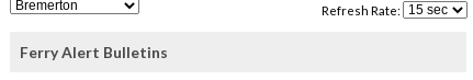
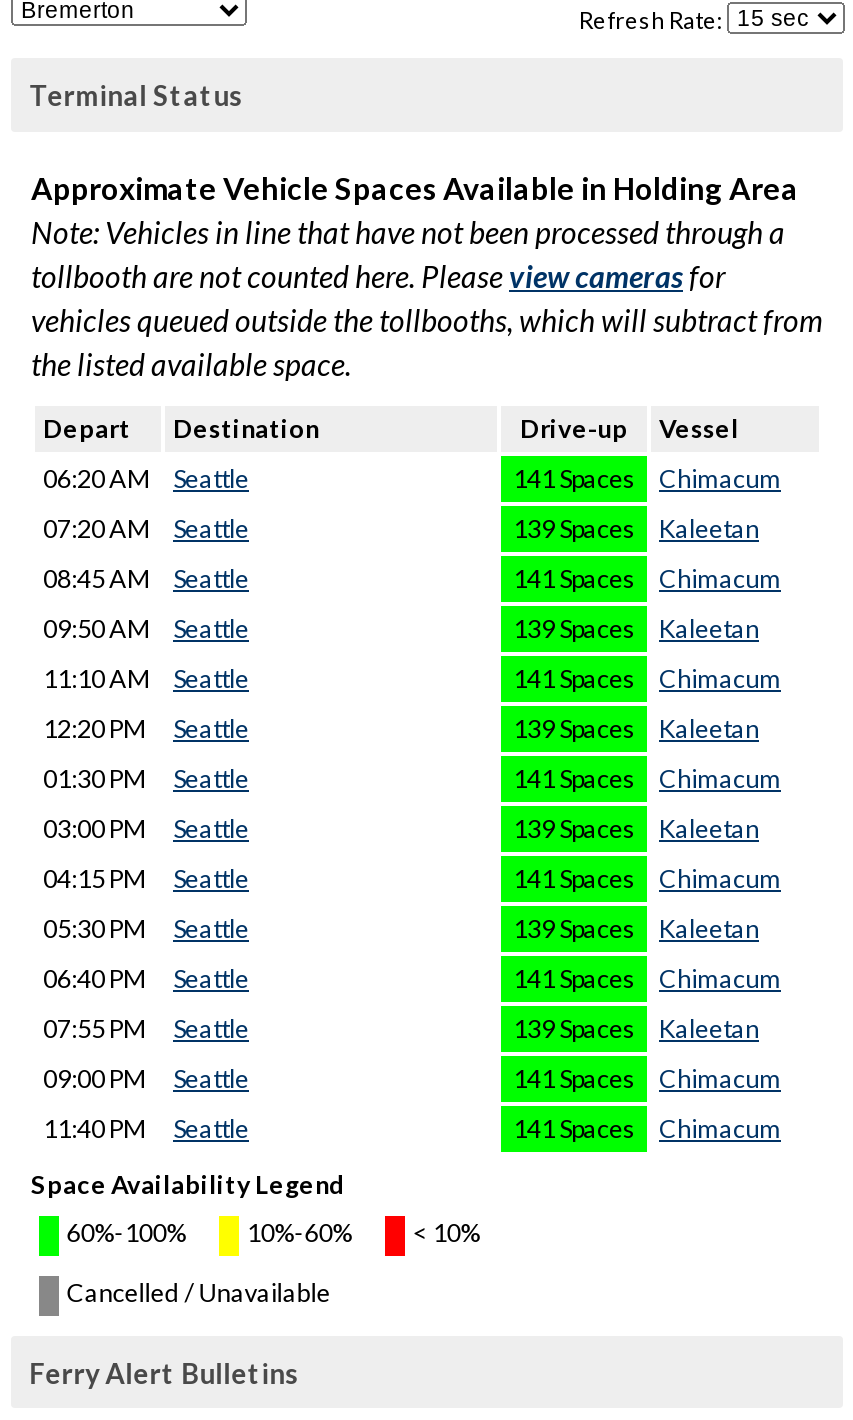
none -> [29,78,243,112] Terminal Status
none -> [31,170,823,1309] Approximate Vehicle Spaces Available in Holding Area | Note: Vehicles in line that have not been processed through a | tollbooth are not counted here. Please view cameras for | vehicles queued outside the tollbooths, which will subtract from | the listed available space. | Depart | Destination | Drive-up | Vessel | 06:20 AM | Seattle | 141 Spaces | Chimacum | 07:20 AM | Seattle | 139 Spaces | Kaleetan | 08:45 AM | Seattle | 141 Spaces | Chimacum | 09:50 AM | Seattle | 139 Spaces | Kaleetan | 11:10 AM | Seattle | 141 Spaces | Chimacum | 12:20 PM | Seattle | 139 Spaces | Kaleetan | 01:30 PM | Seattle | 141 Spaces | Chimacum | 03:00 PM | Seattle | 139 Spaces | Kaleetan | 04:15 PM | Seattle | 141 Spaces | Chimacum | 05:30 PM | Seattle | 139 Spaces | Kaleetan | 06:40 PM | Seattle | 141 Spaces | Chimacum | 07:55 PM | Seattle | 139 Spaces | Kaleetan | 09:00 PM | Seattle | 141 Spaces | Chimacum | 11:40 PM | Seattle | 141 Spaces | Chimacum | Space Availability Legend | 60%-100% | 10%-60% | < 10% | Cancelled / Unavailable

